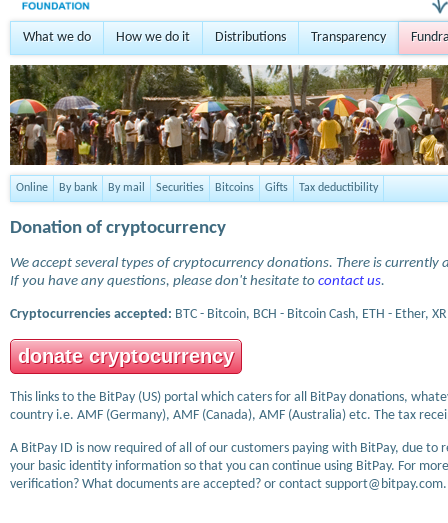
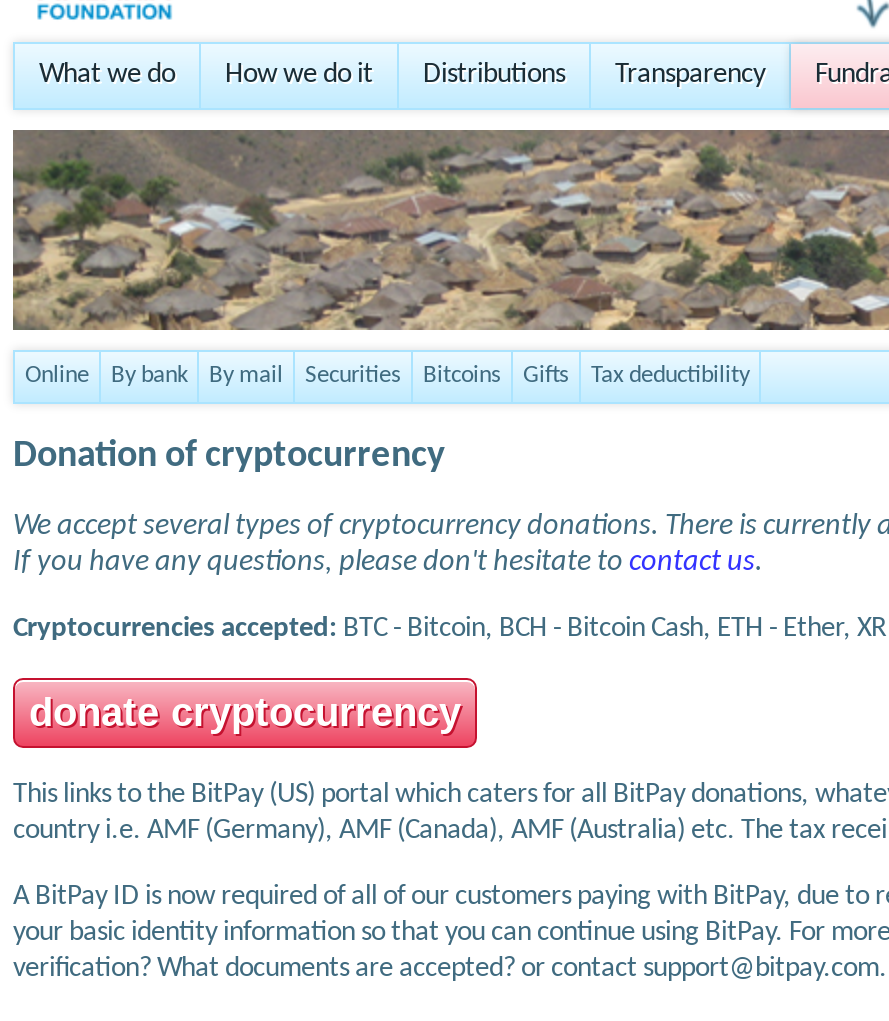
[9,65,445,166] [image] -> [11,128,883,332] [image]

